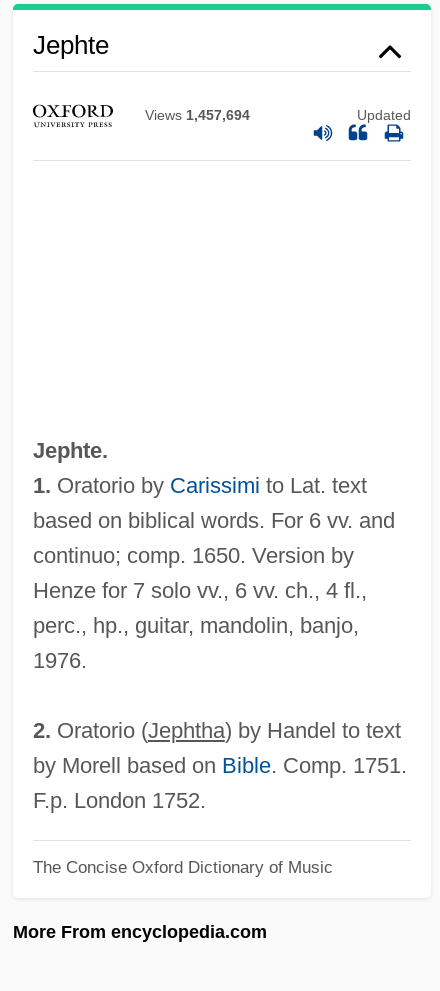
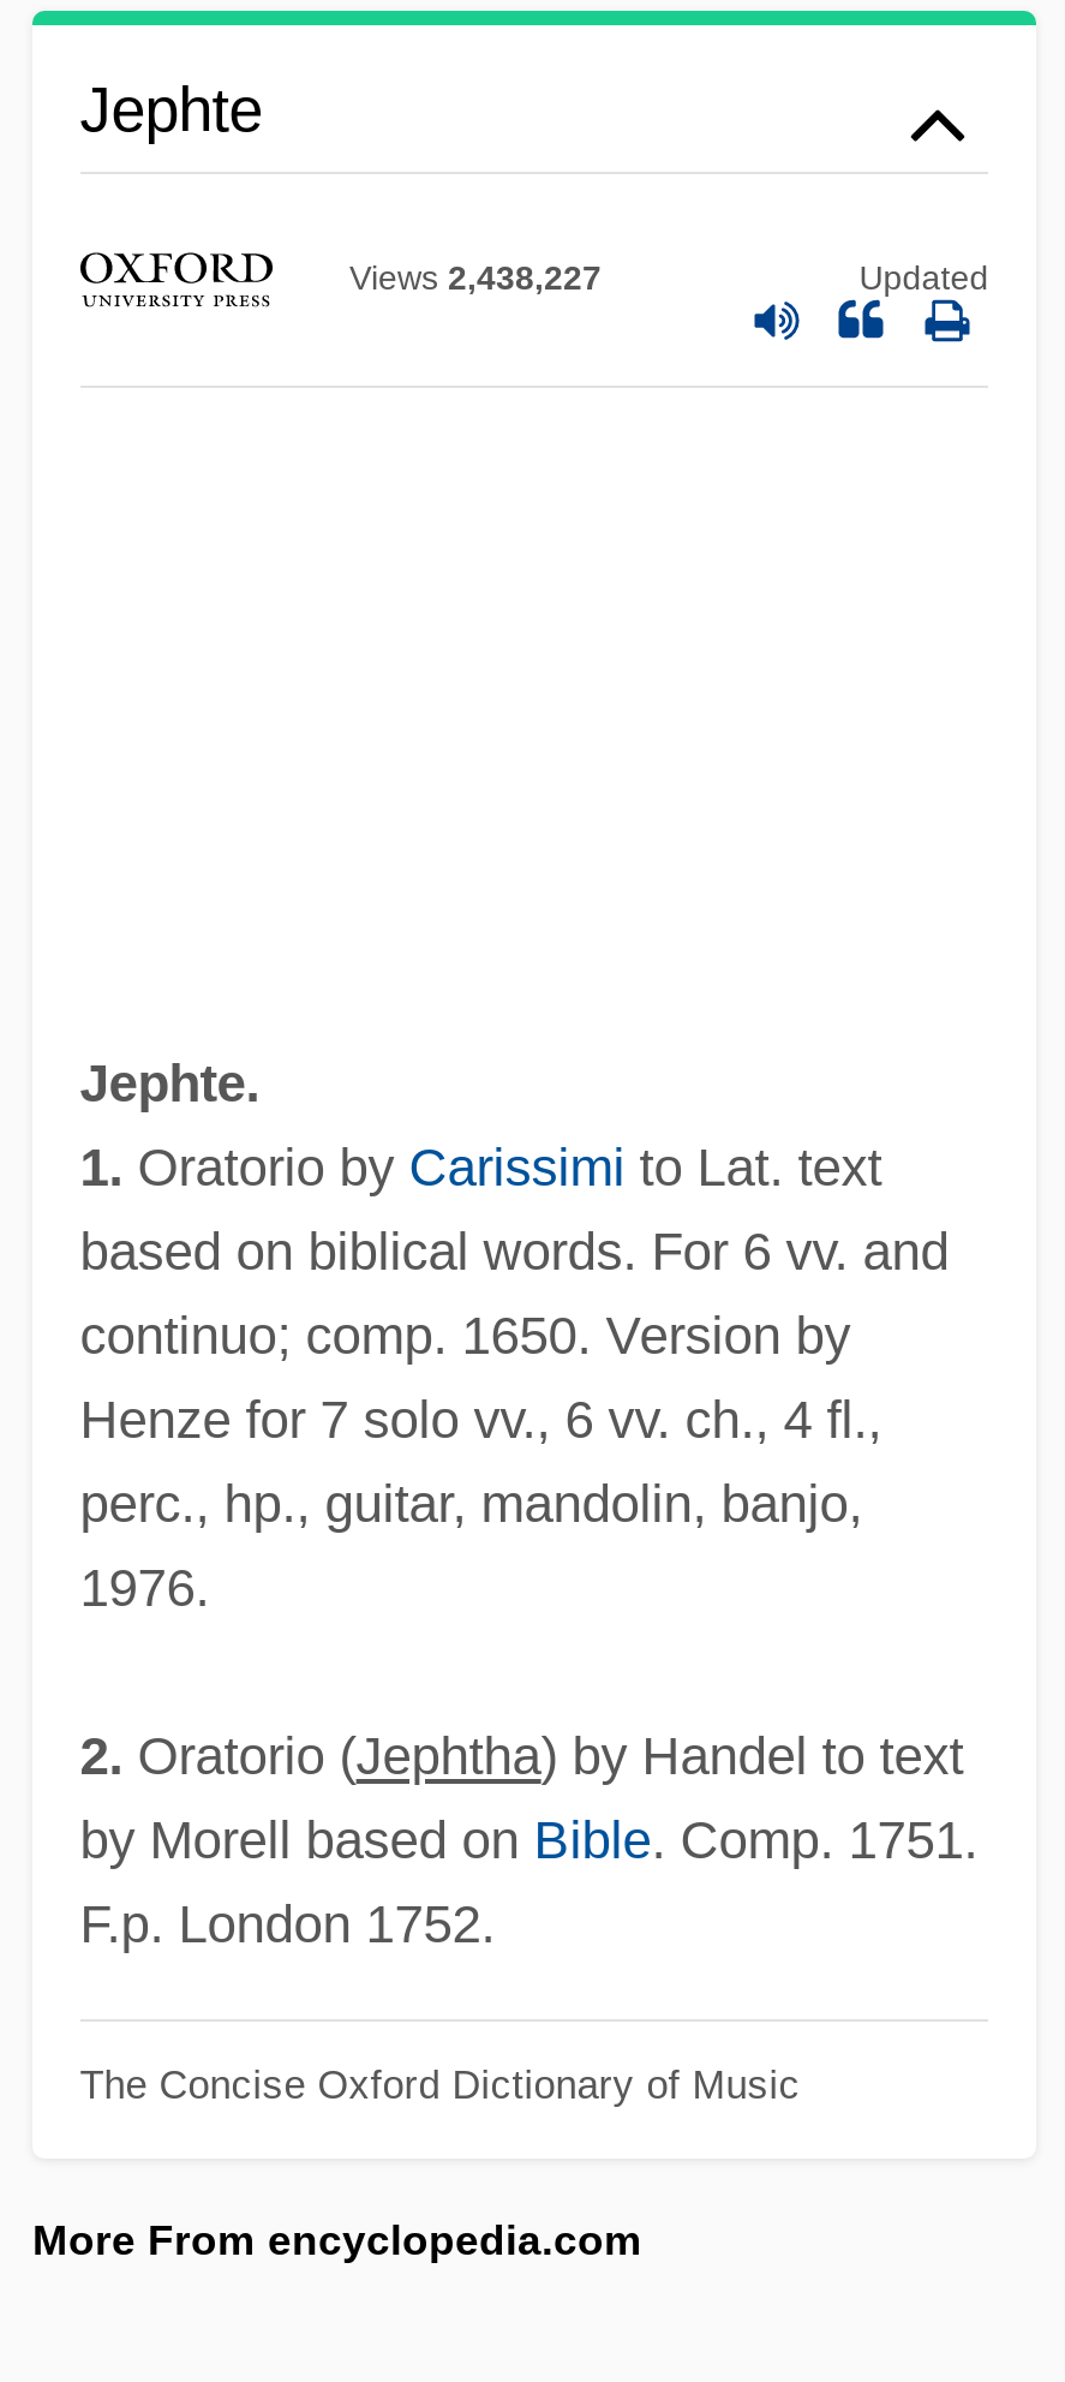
[145,107,250,123] Views 1,457,694 -> [349,259,602,298] Views 2,438,227

